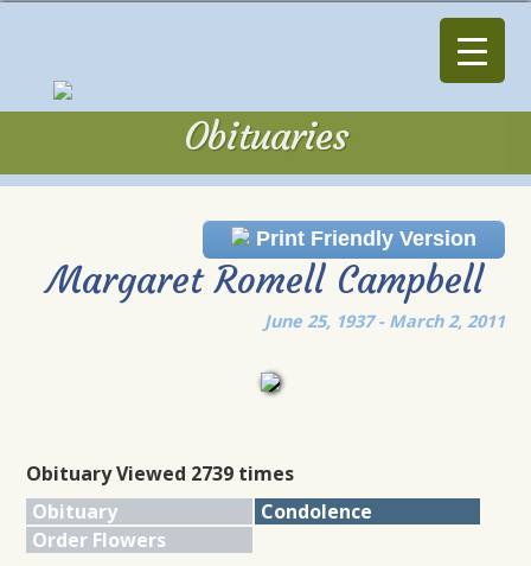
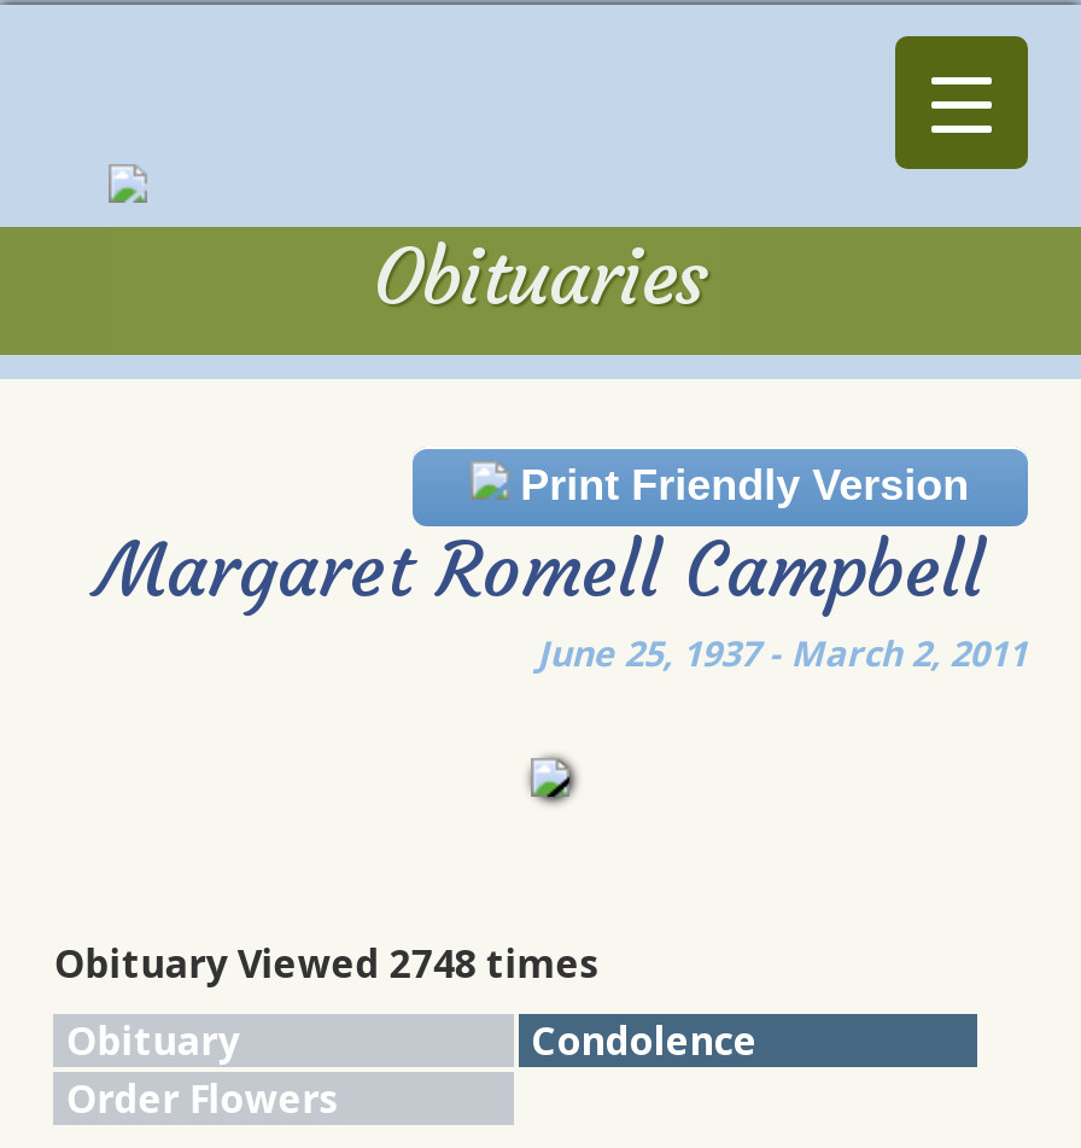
[27,460,294,486] Obituary Viewed 2739 times -> [54,937,599,990] Obituary Viewed 2748 times

